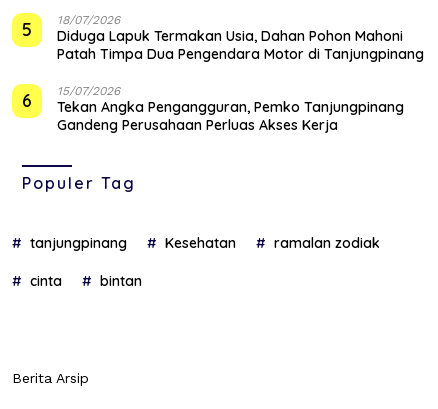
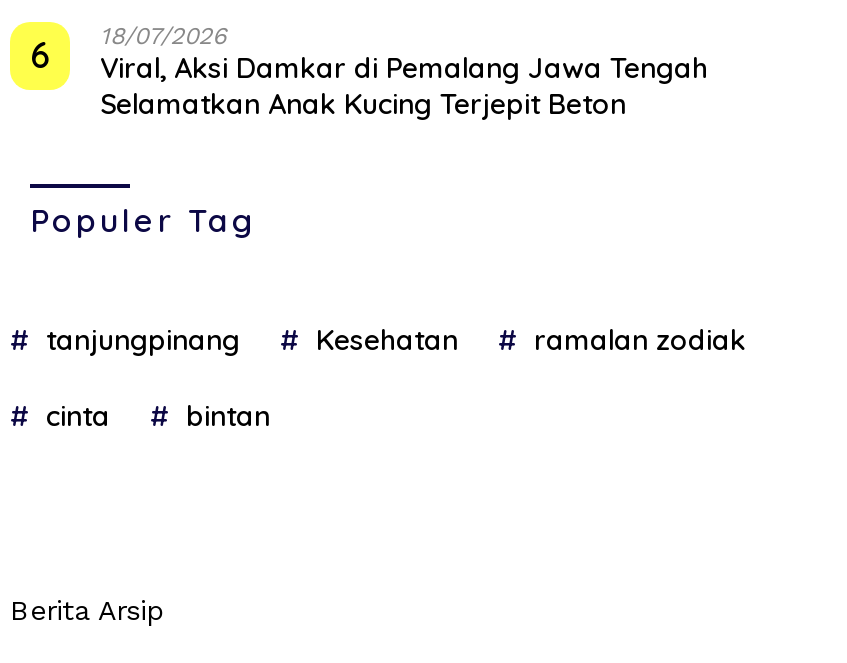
[22,18,32,41] 5 -> [30,31,50,77] 6
[22,27,424,134] Diduga Lapuk Termakan Usia, Dahan Pohon Mahoni | Patah Timpa Dua Pengendara Motor di Tanjungpinang | 6 | 15/07/2026 | Tekan Angka Pengangguran, Pemko Tanjungpinang | Gandeng Perusahaan Perluas Akses Kerja -> [100,49,708,121] Viral, Aksi Damkar di Pemalang Jawa Tengah | Selamatkan Anak Kucing Terjepit Beton

